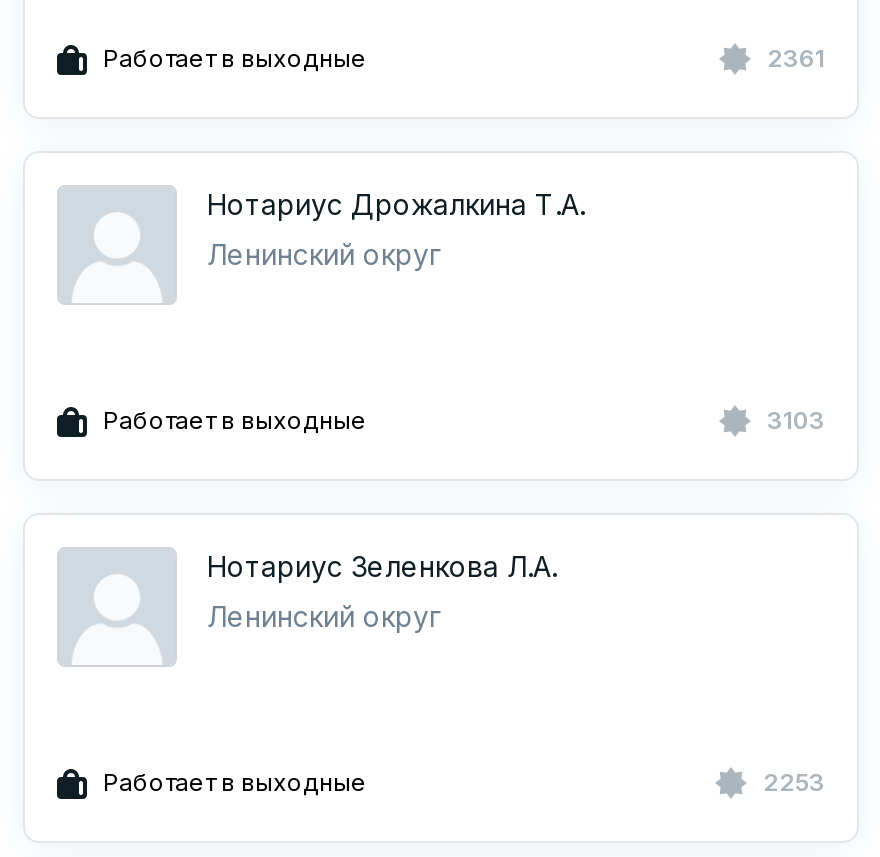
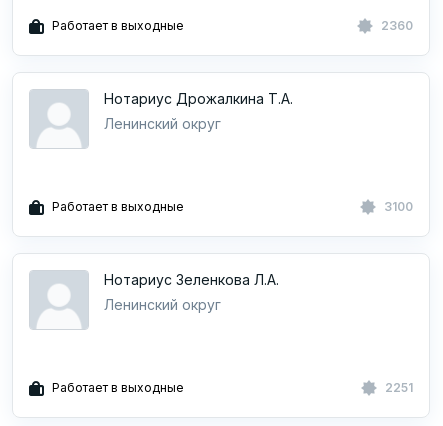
[767,42,825,72] 2361 -> [381,17,413,32] 2360
[767,404,825,434] 3103 -> [384,198,413,213] 3100
[763,766,825,796] 2253 -> [385,379,413,394] 2251

